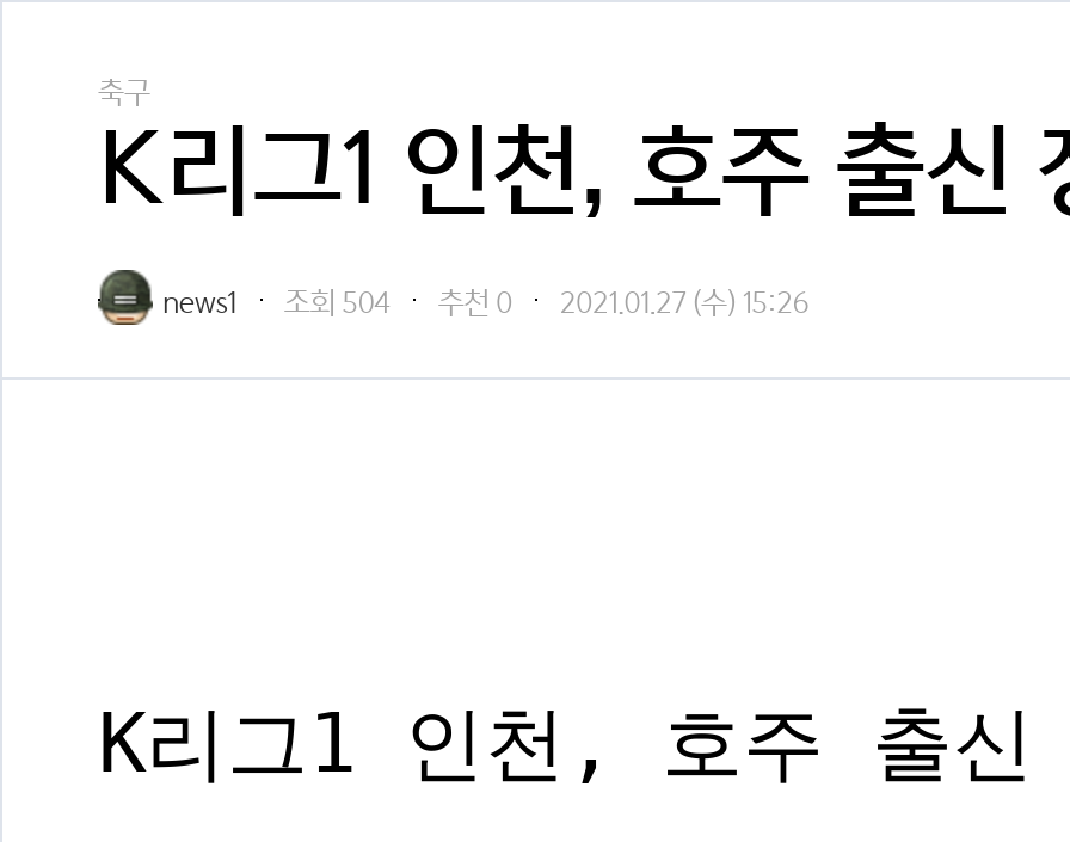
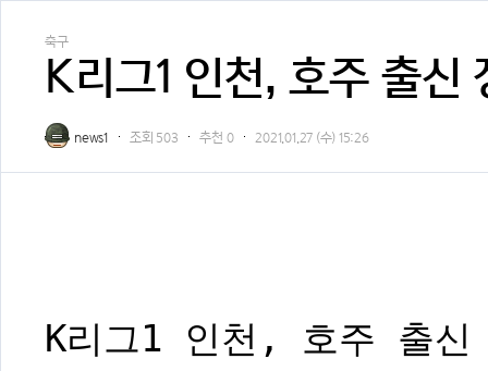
[284,284,390,320] 조회 504 -> [129,129,178,146] 조회 503

